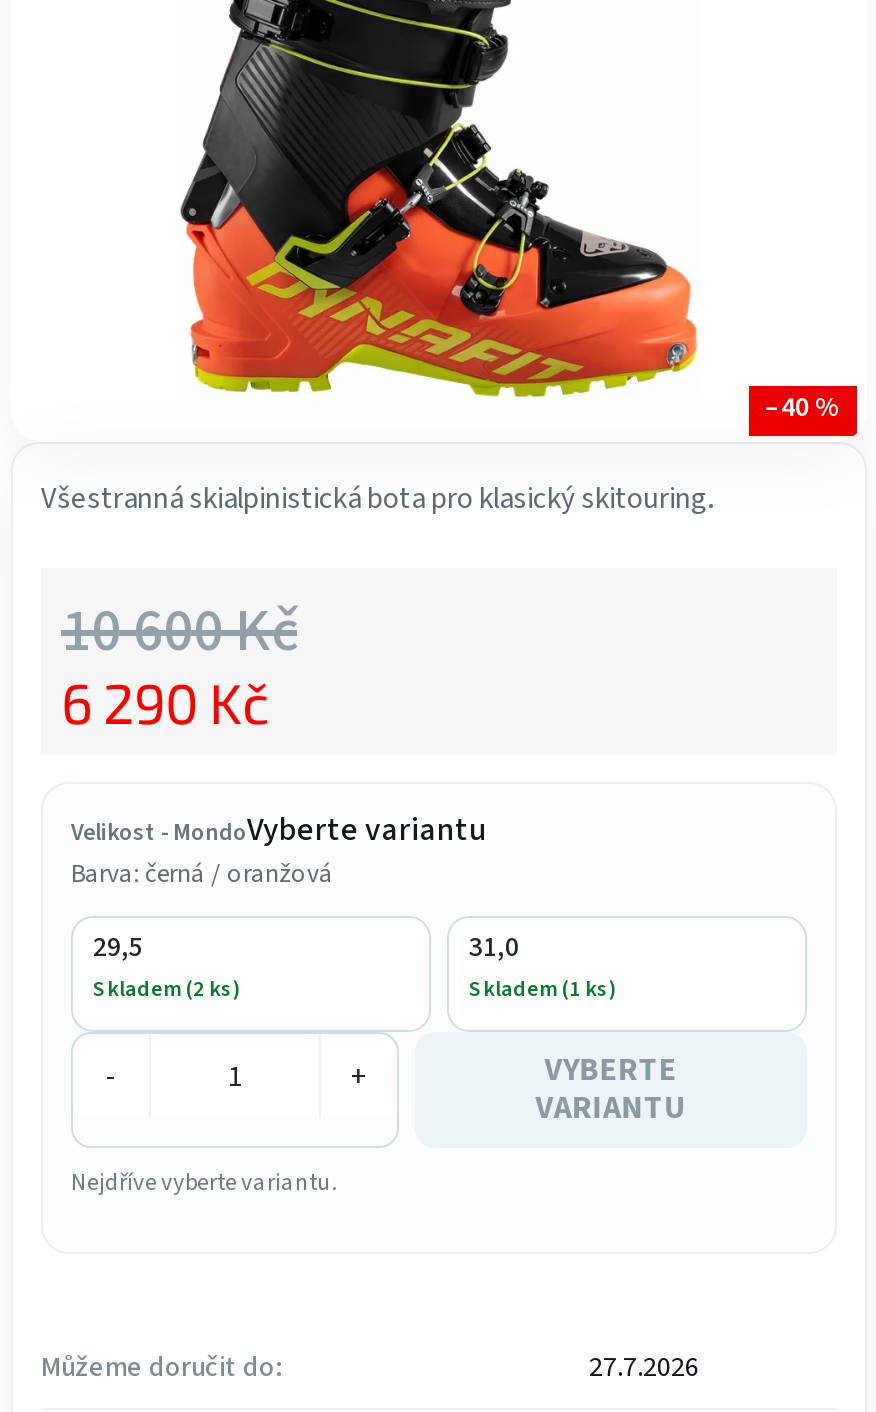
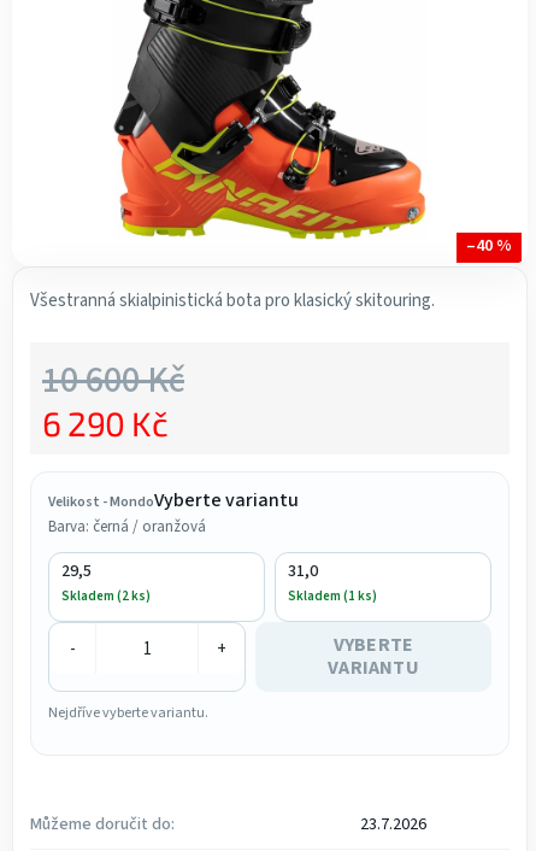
[589,1348,699,1388] 27.7.2026 -> [360,812,426,837] 23.7.2026

